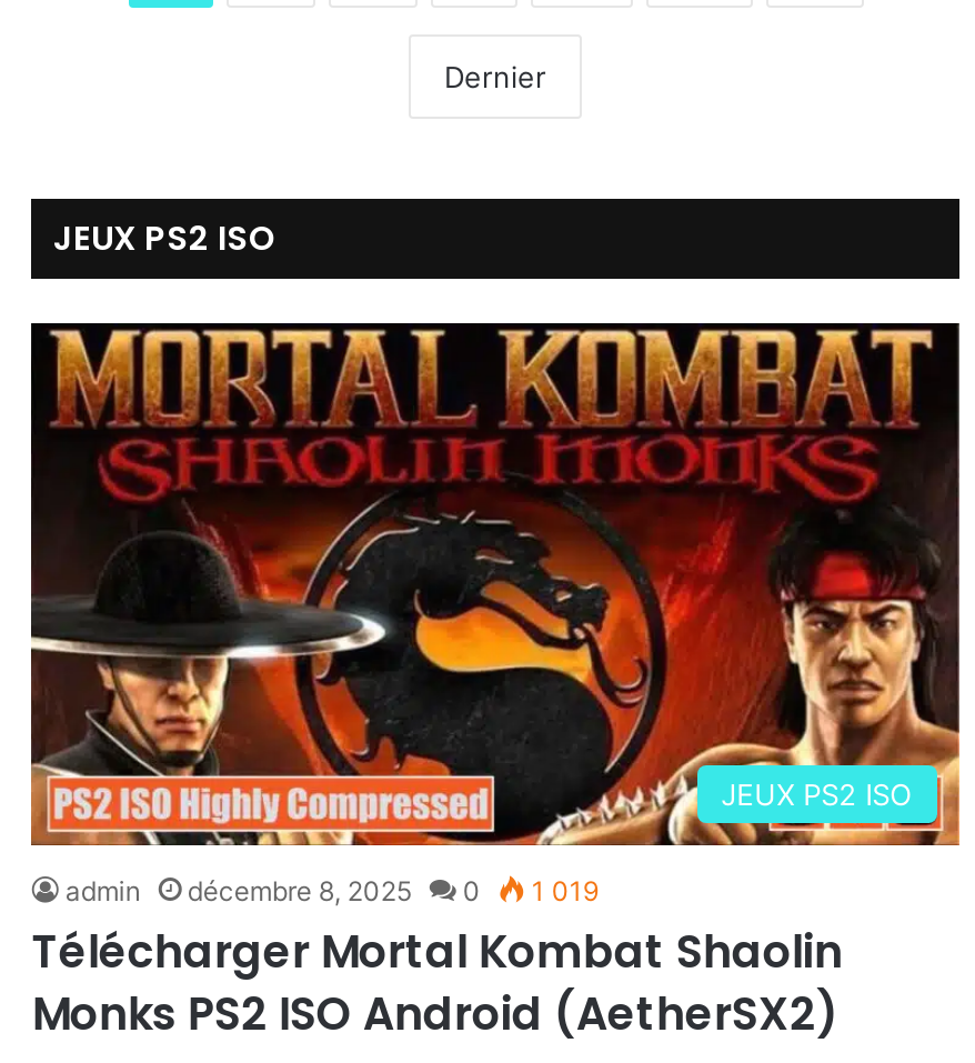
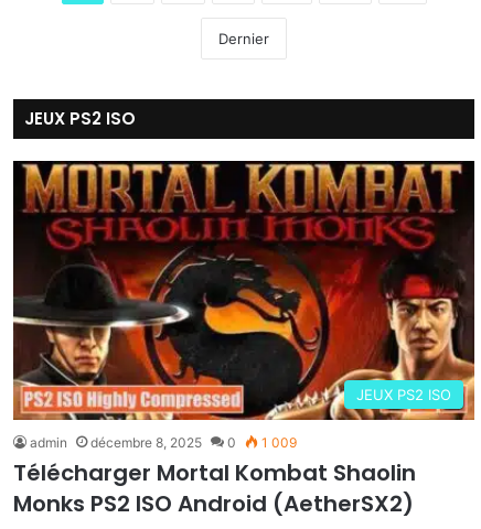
[65,873,598,906] admin décembre 8, 2025 0 1 019 -> [30,434,297,451] admin décembre 8, 2025 0 1 009

